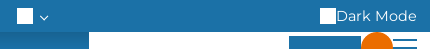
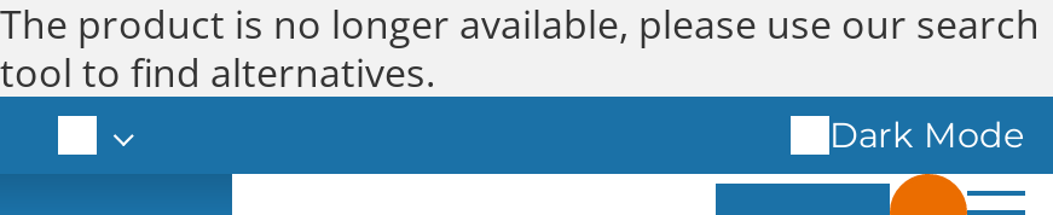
none -> [0,0,1040,99] The product is no longer available, please use our search | tool to find alternatives.

